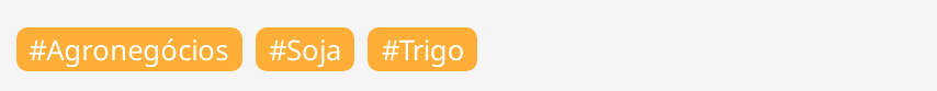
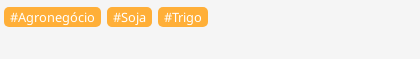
[29,29,228,68] #Agronegócios -> [10,8,95,26] #Agronegócio

